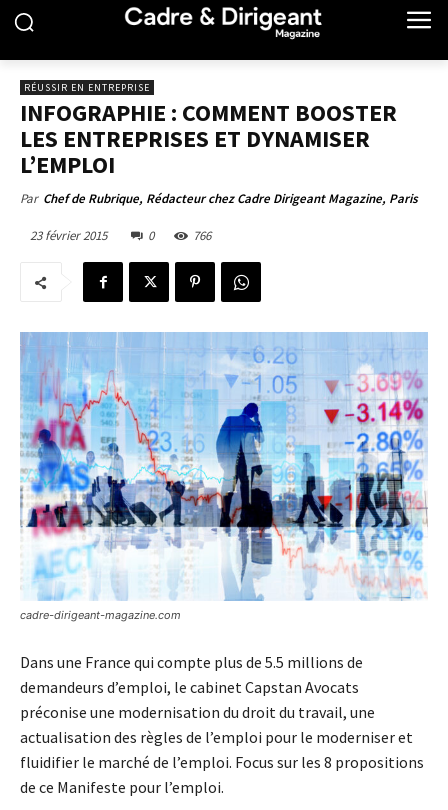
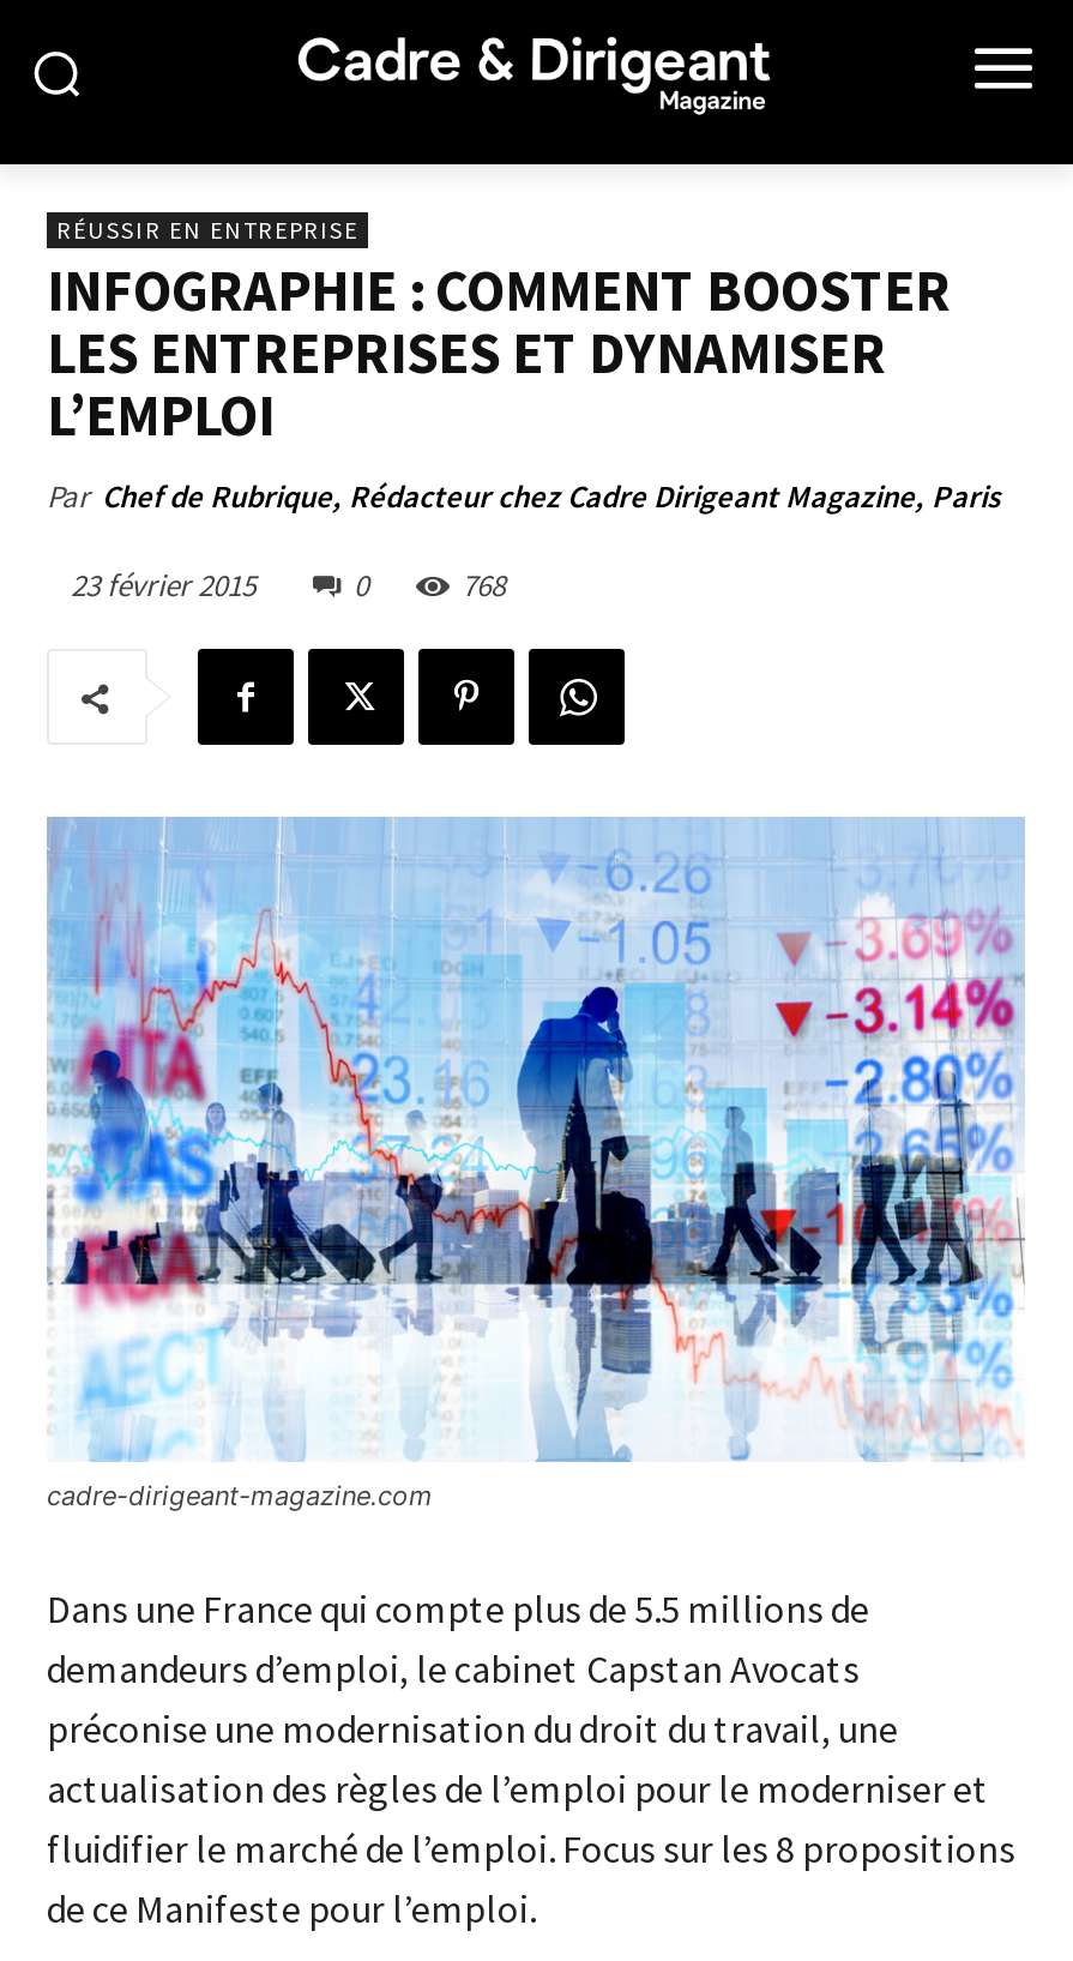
[193,227,211,244] 766 -> [462,565,505,606] 768

